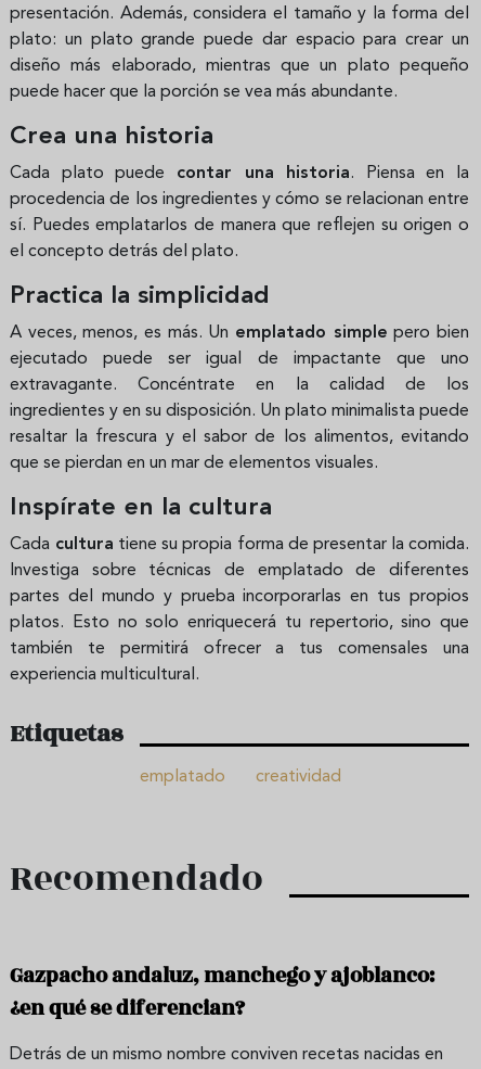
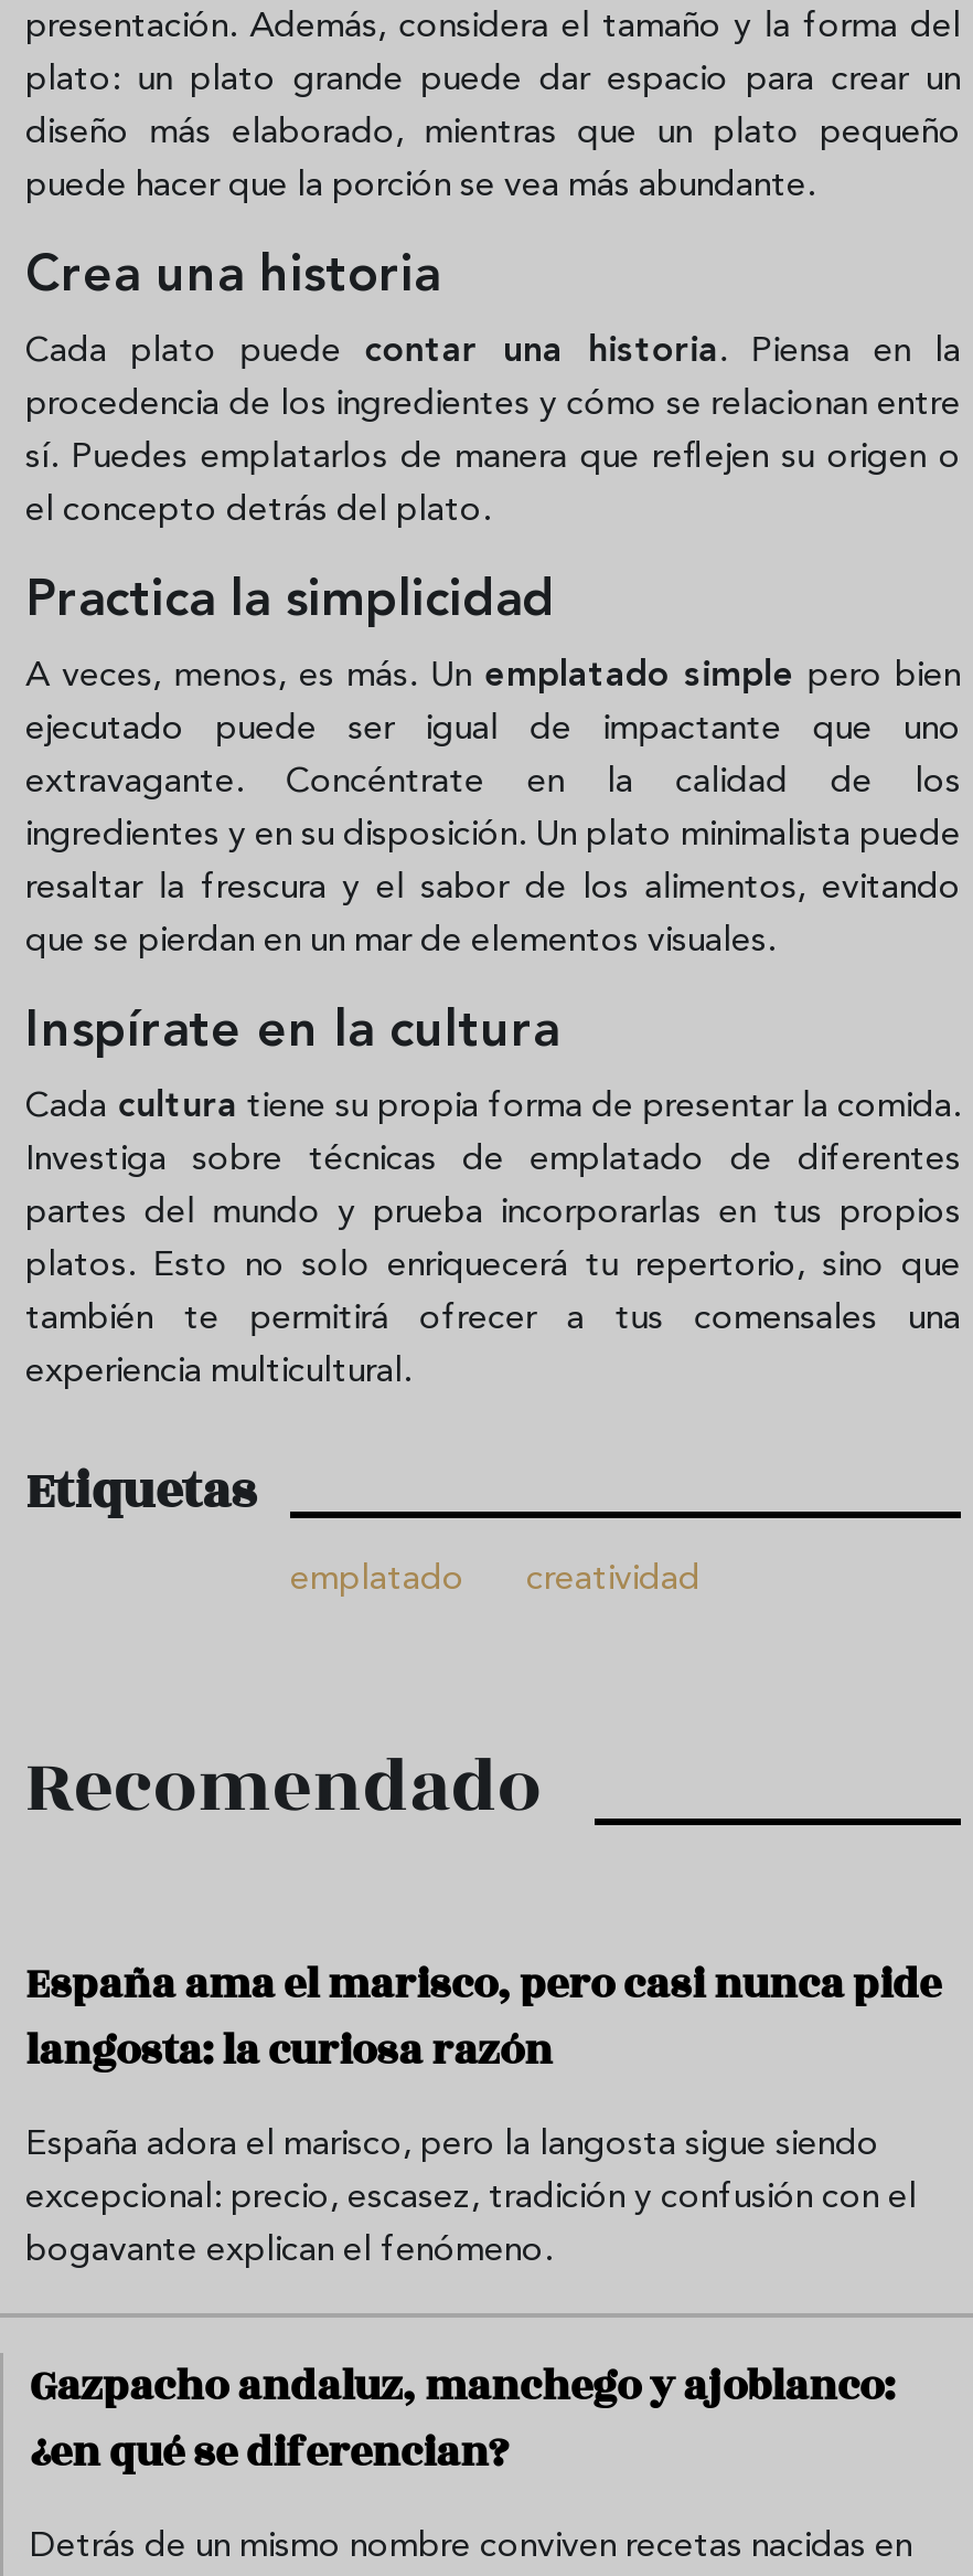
none -> [25,1953,941,2269] España ama el marisco, pero casi nunca pide | langosta: la curiosa razón | España adora el marisco, pero la langosta sigue siendo | excepcional: precio, escasez, tradición y confusión con el | bogavante explican el fenómeno.

